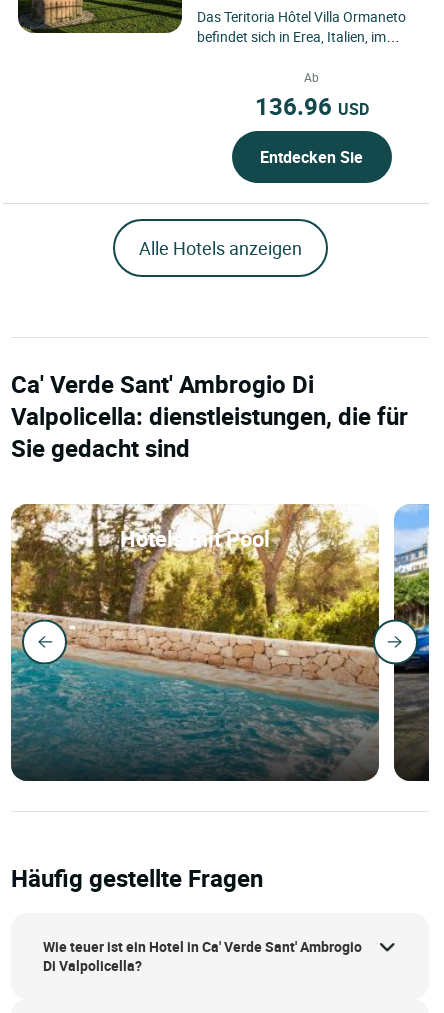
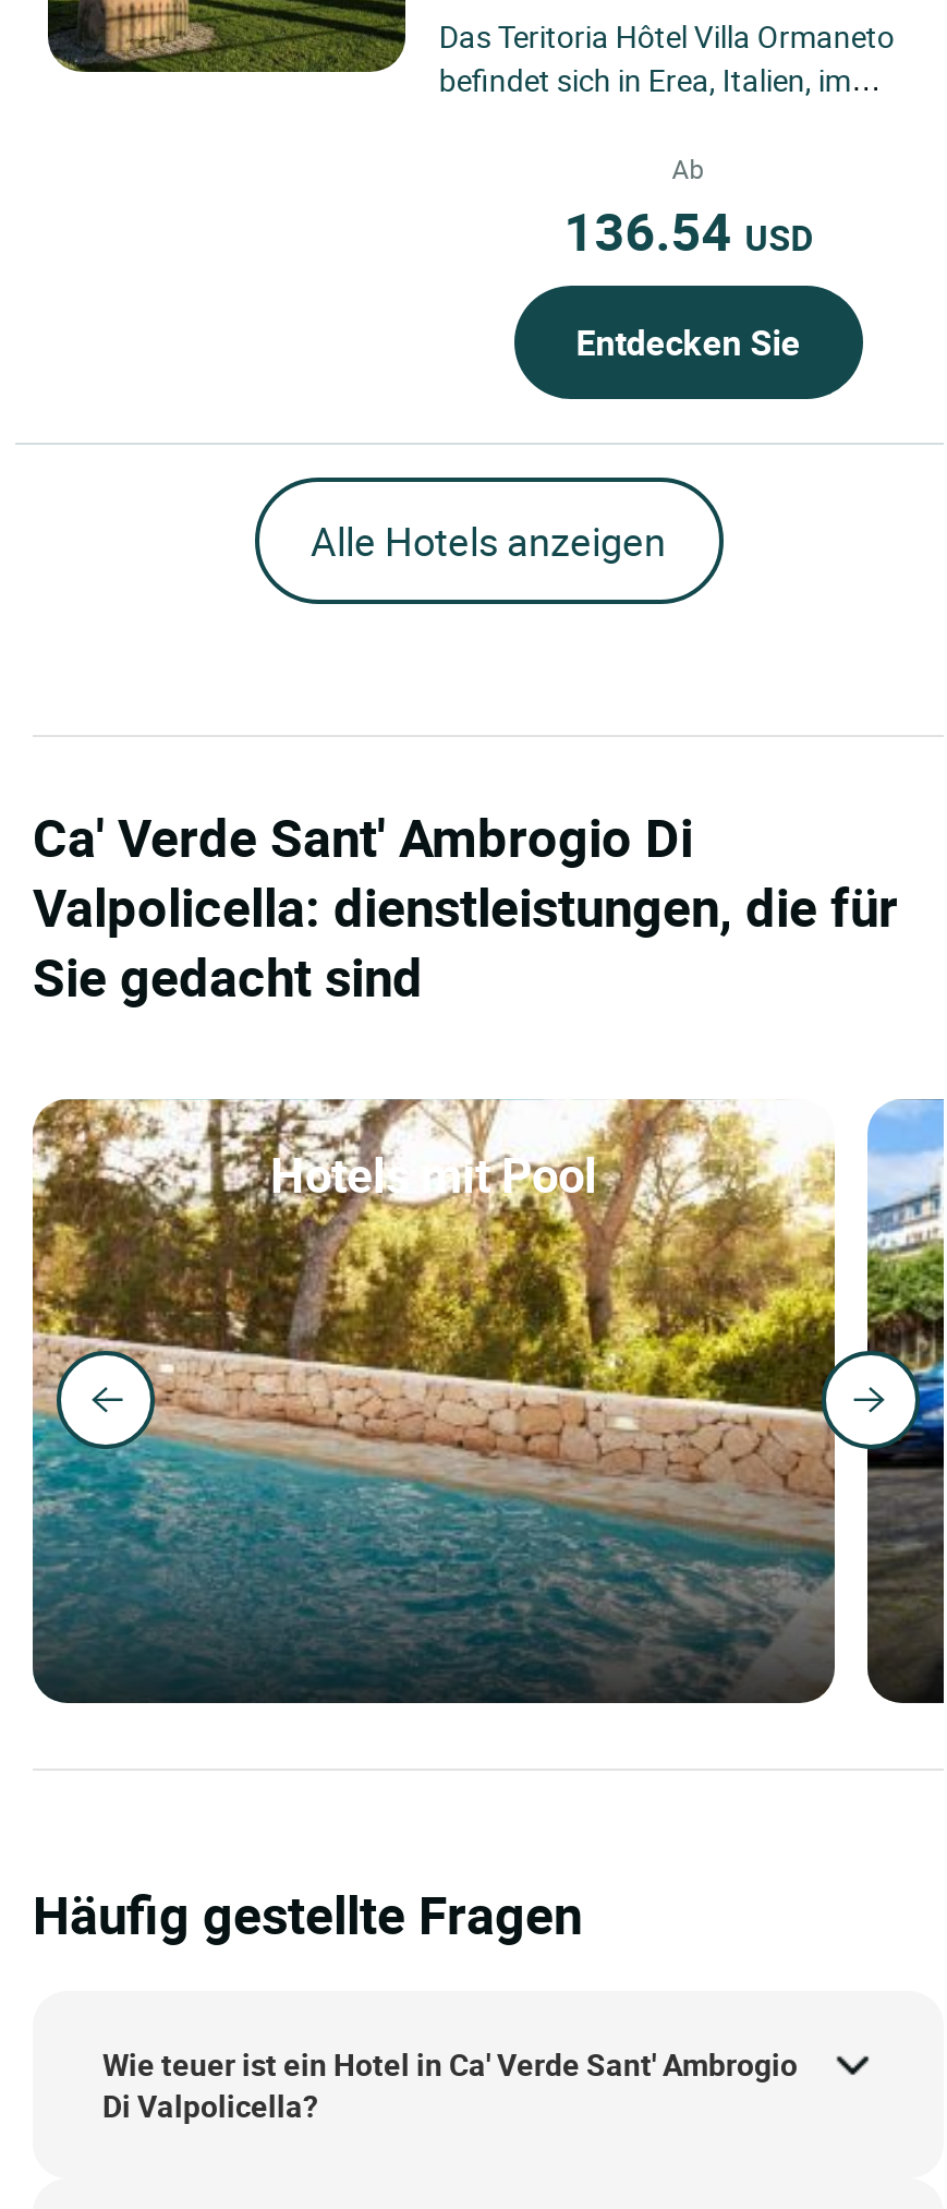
[255,89,369,121] 136.96 USD -> [564,195,812,265] 136.54 USD

